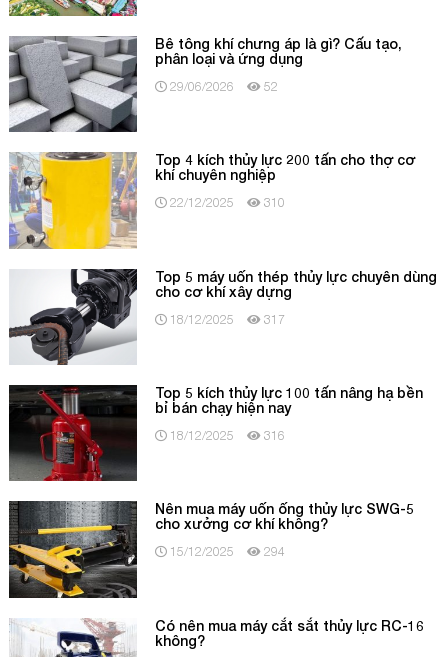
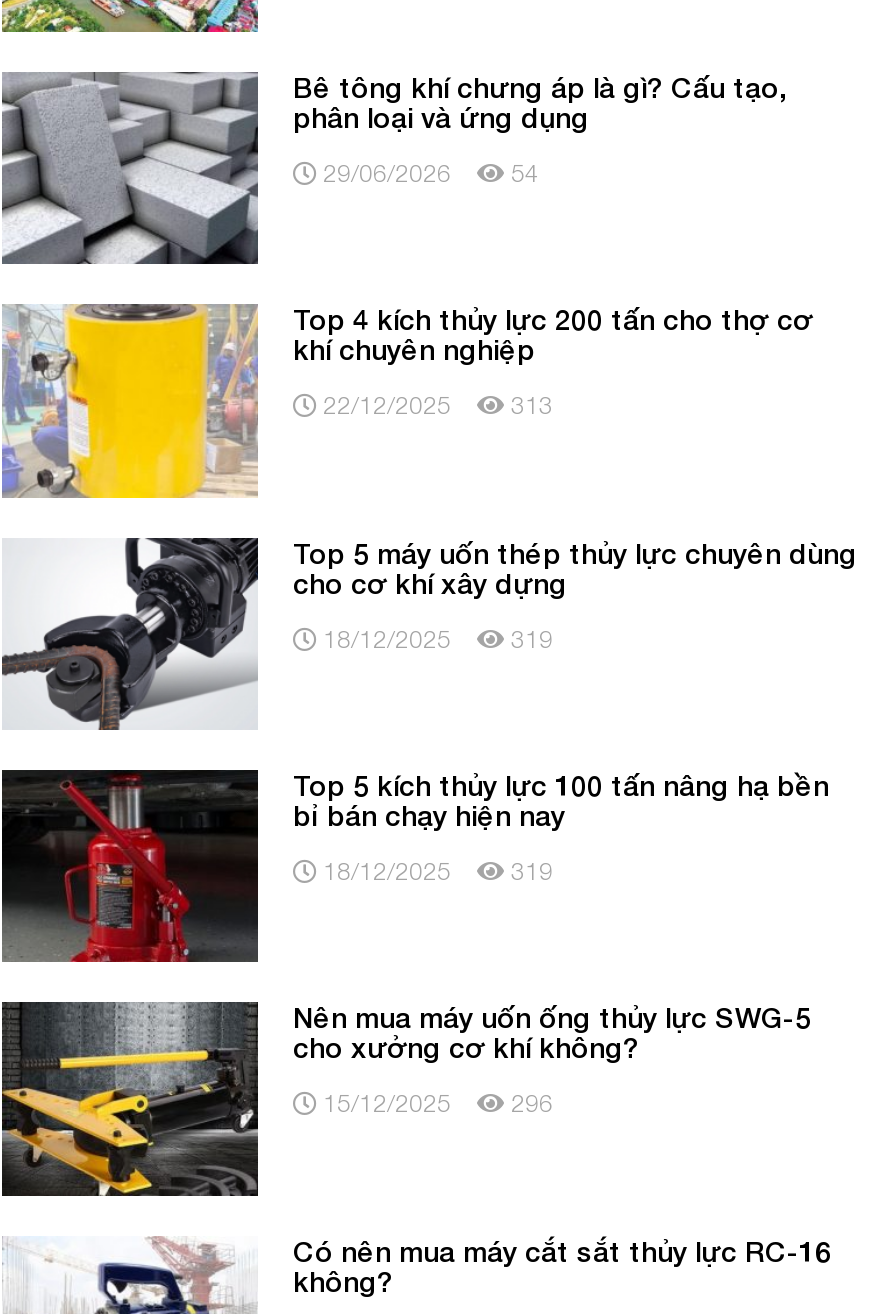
[166,79,277,94] 29/06/2026 52 -> [317,158,539,188] 29/06/2026 54
[166,195,284,210] 22/12/2025 310 -> [317,391,553,421] 22/12/2025 313
[166,312,284,327] 18/12/2025 317 -> [317,623,553,653] 18/12/2025 319
[166,428,284,443] 18/12/2025 316 -> [317,856,553,886] 18/12/2025 319
[166,544,284,559] 15/12/2025 294 -> [317,1088,553,1118] 15/12/2025 296

